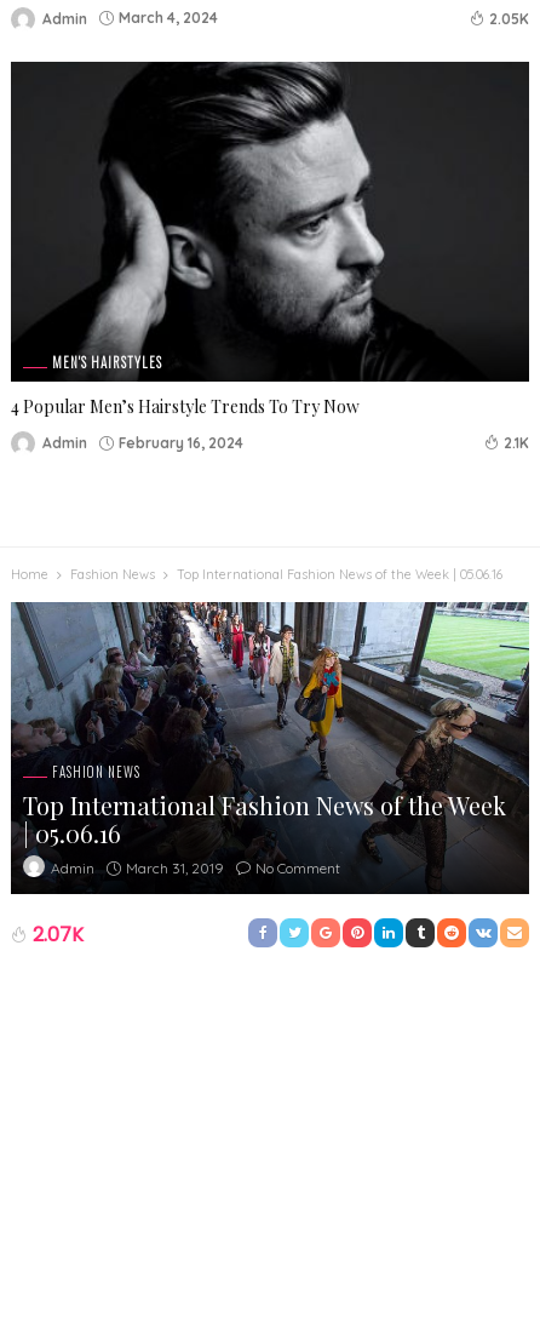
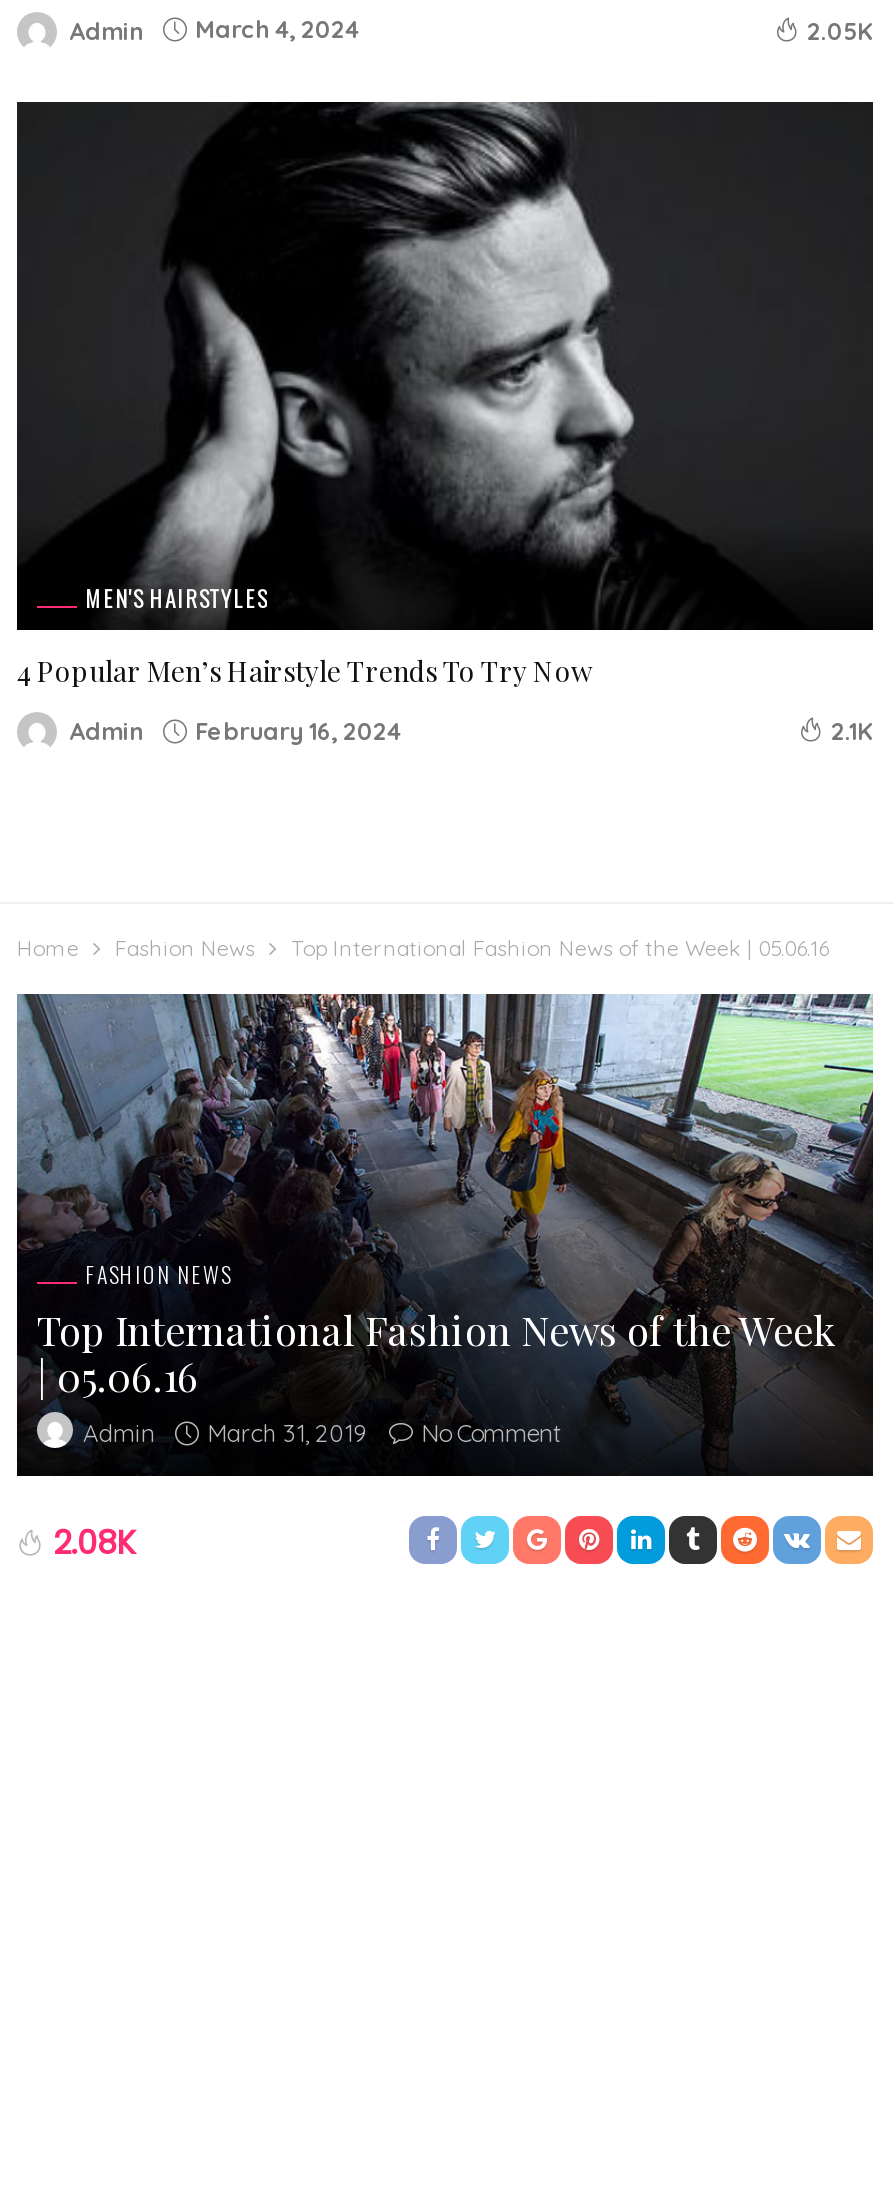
[33,921,84,949] 2.07K -> [53,1521,137,1567] 2.08K

